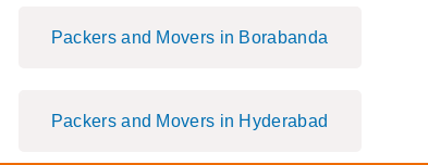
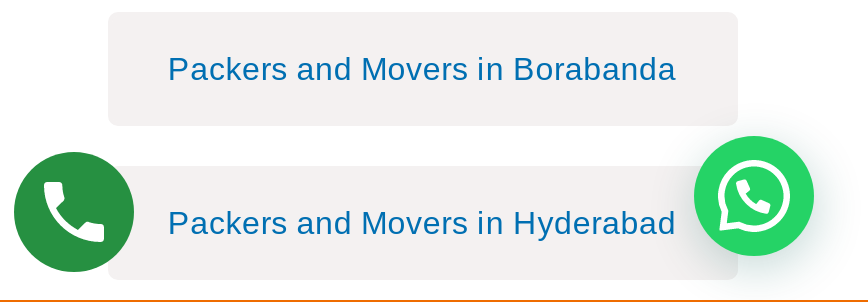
none -> [12,150,136,274] [image]
none -> [690,134,818,266] [image]

